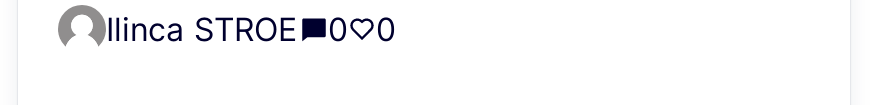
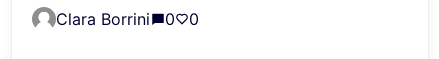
[106,10,298,50] Ilinca STROE -> [56,9,150,29] Clara Borrini

